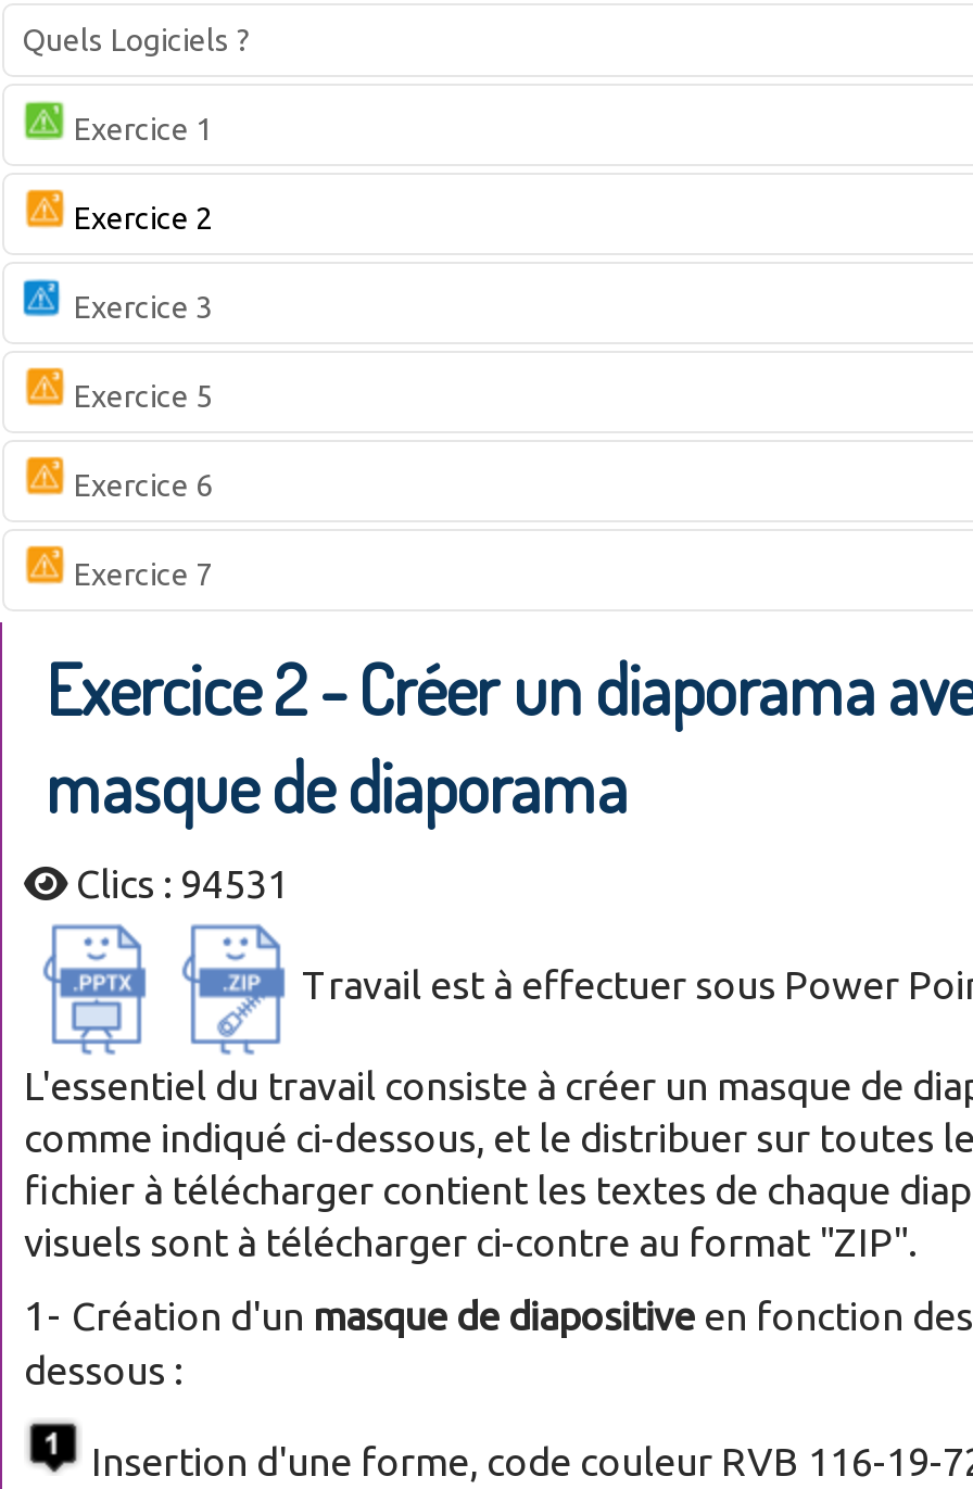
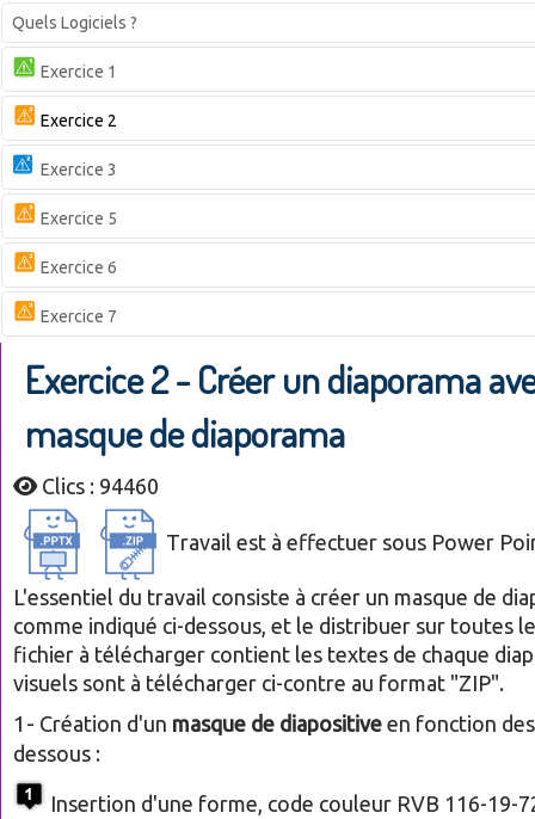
[76,861,289,905] Clics : 94531 -> [42,474,159,498] Clics : 94460

